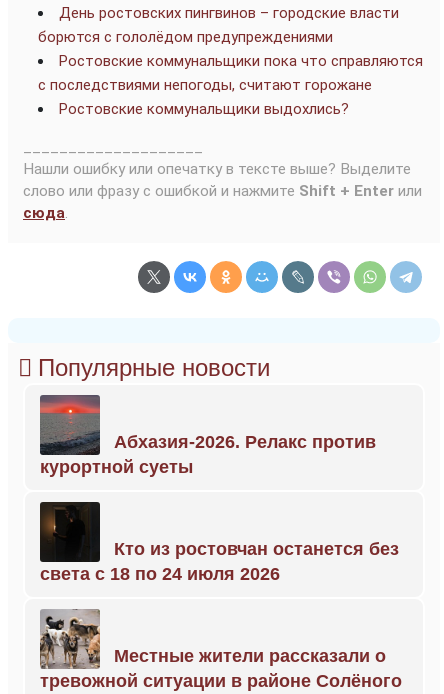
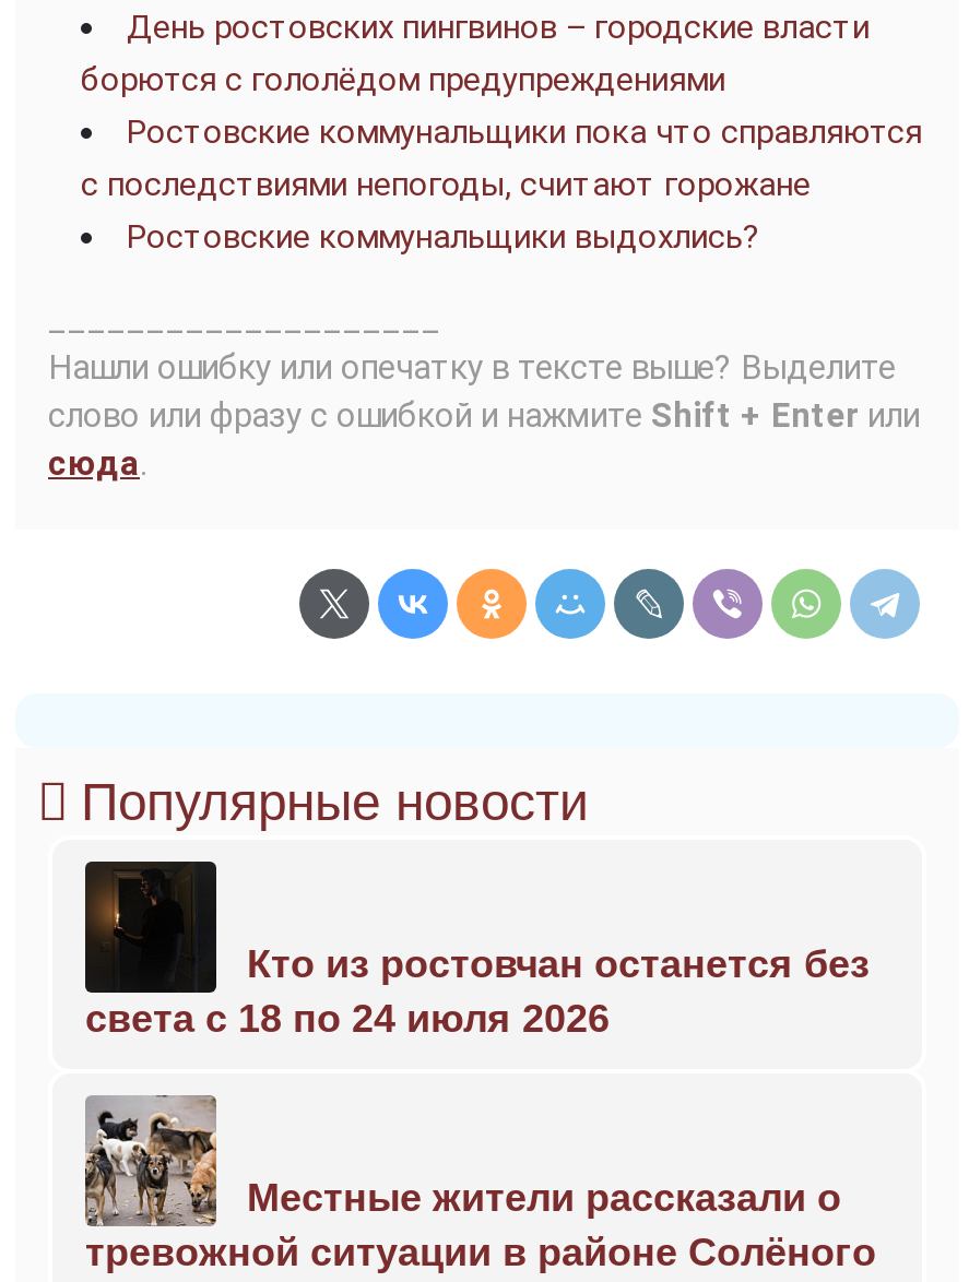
[39,396,376,477] [image] | Абхазия-2026. Релакс против | курортной суеты -> none

